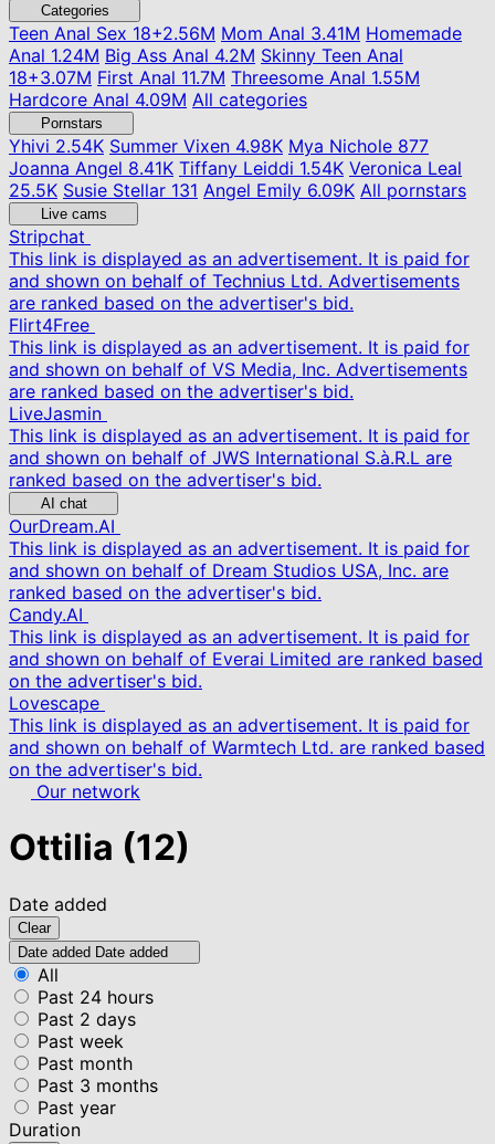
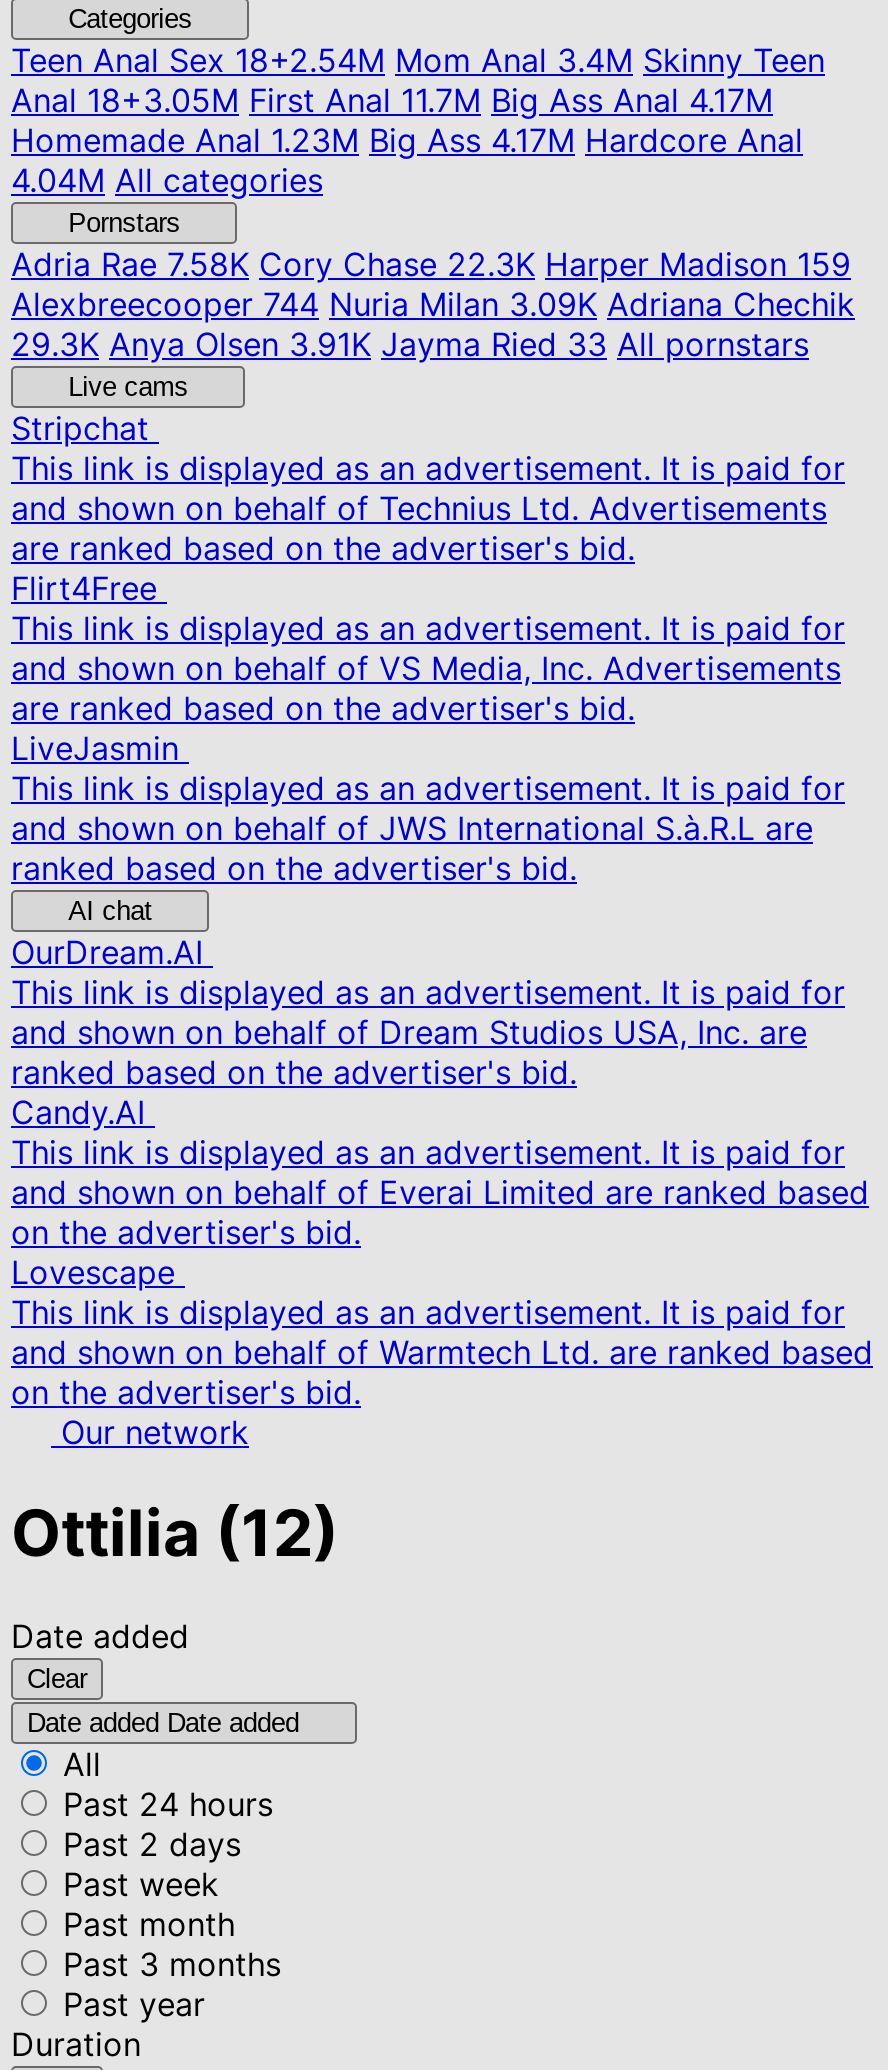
[9,22,462,111] Teen Anal Sex18+2.56M Mom Anal 3.41M Homemade | Anal 1.24M Big Ass Anal 4.2M Skinny Teen Anal | 18+3.07M First Anal 11.7M Threesome Anal 1.55M | Hardcore Anal 4.09M All categories -> [11,40,825,200] Teen Anal Sex18+2.54M Mom Anal 3.4M Skinny Teen | Anal 18+3.05M First Anal 11.7M Big Ass Anal 4.17M | Homemade Anal 1.23M Big Ass 4.17M Hardcore Anal | 4.04M All categories
[9,135,466,201] Yhivi2.54K Summer Vixen 4.98K Mya Nichole 877 | Joanna Angel 8.41K Tiffany Leiddi 1.54K Veronica Leal | 25.5K Susie Stellar 131 Angel Emily 6.09K All pornstars -> [11,244,855,364] Adria Rae7.58K Cory Chase 22.3K Harper Madison 159 | Alexbreecooper 744 Nuria Milan 3.09K Adriana Chechik | 29.3K Anya Olsen 3.91K Jayma Ried 33 All pornstars

